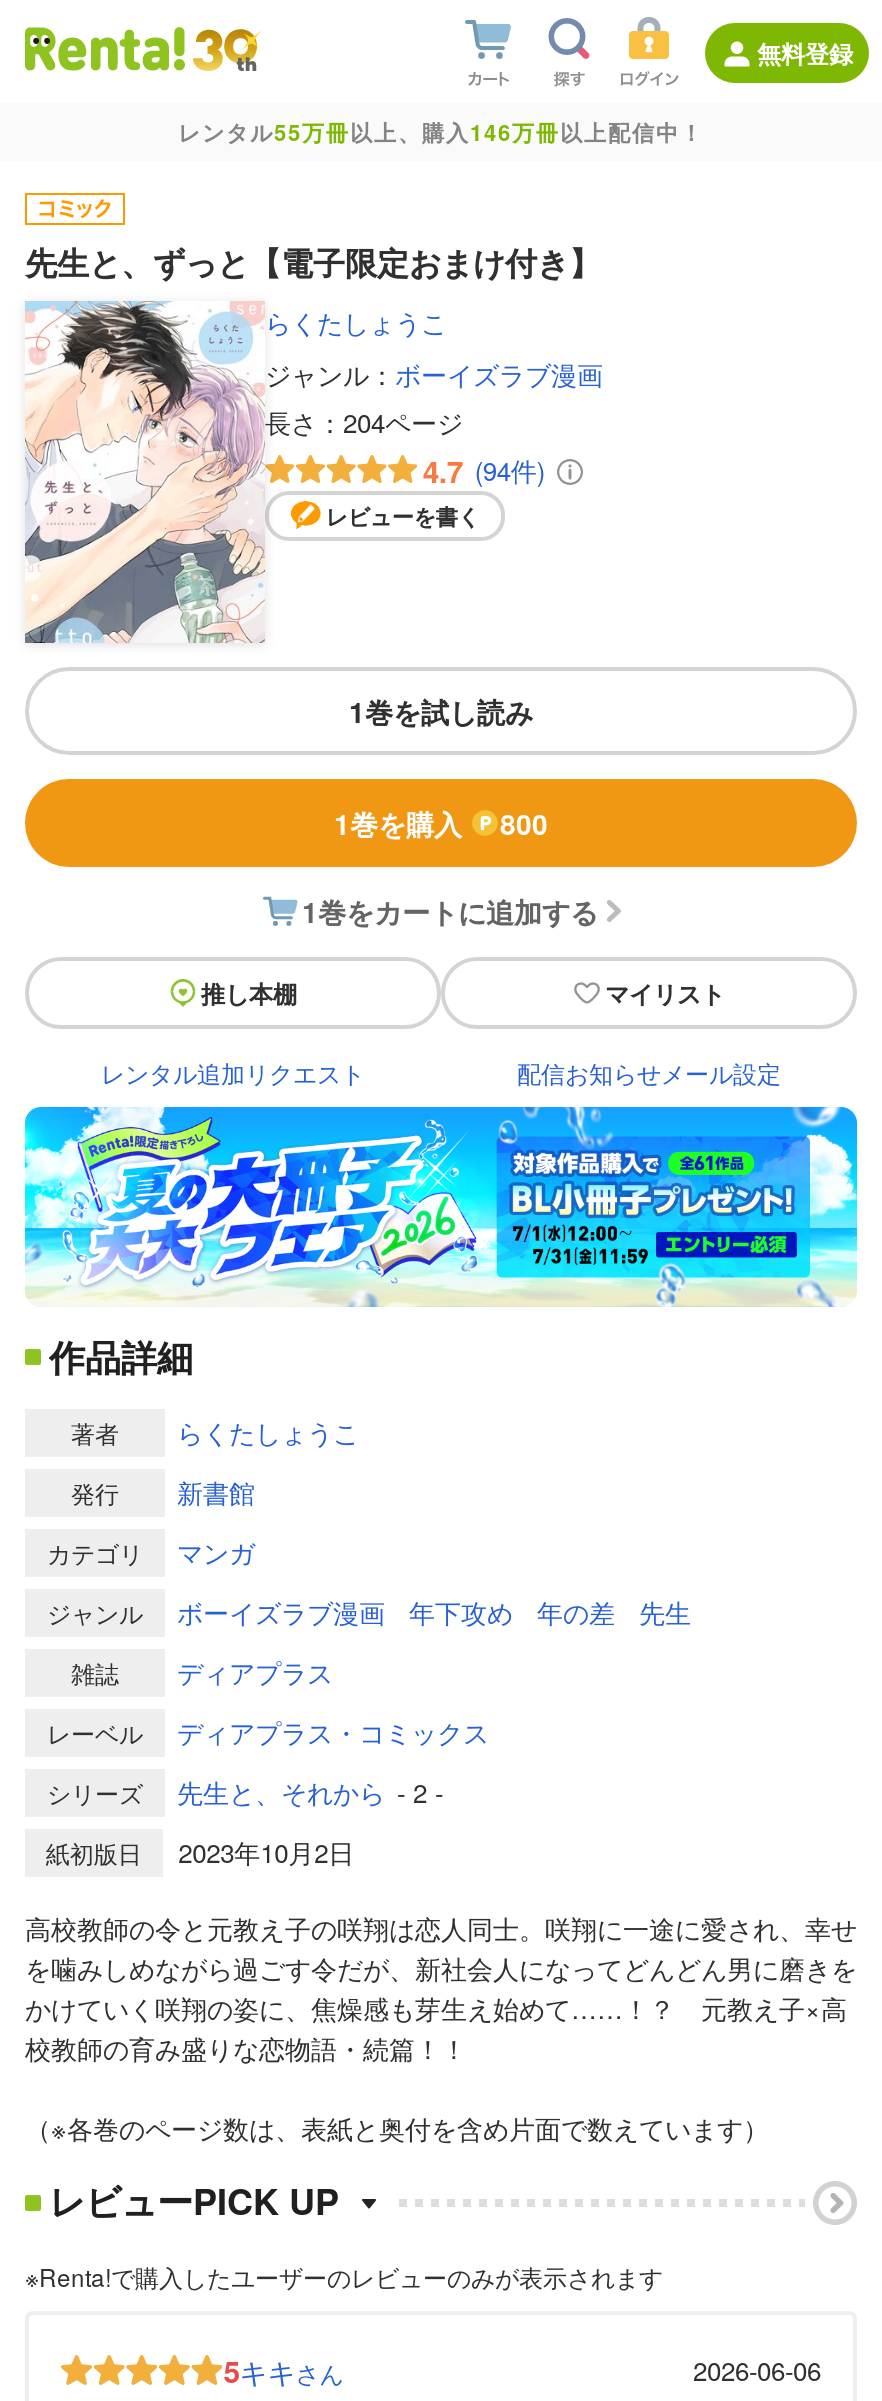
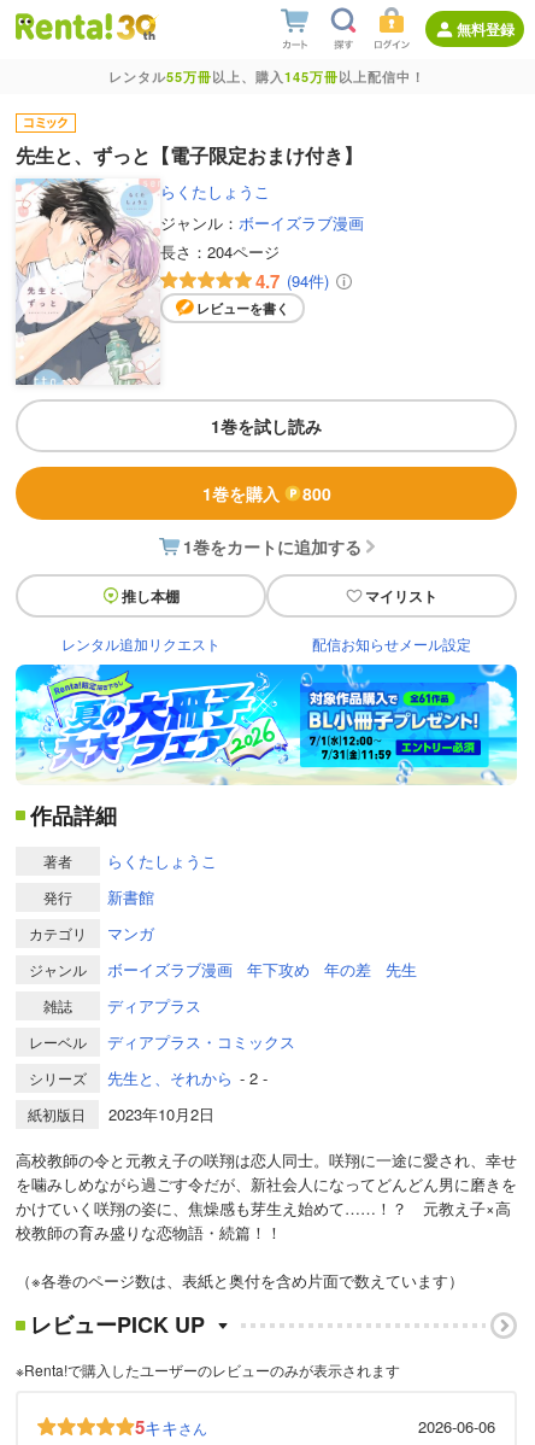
[178,117,704,147] レンタル55万冊以上、購入146万冊以上配信中！ -> [108,68,425,86] レンタル55万冊以上、購入145万冊以上配信中！

